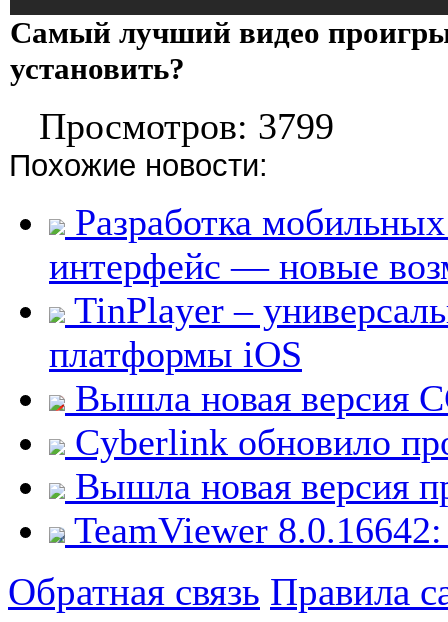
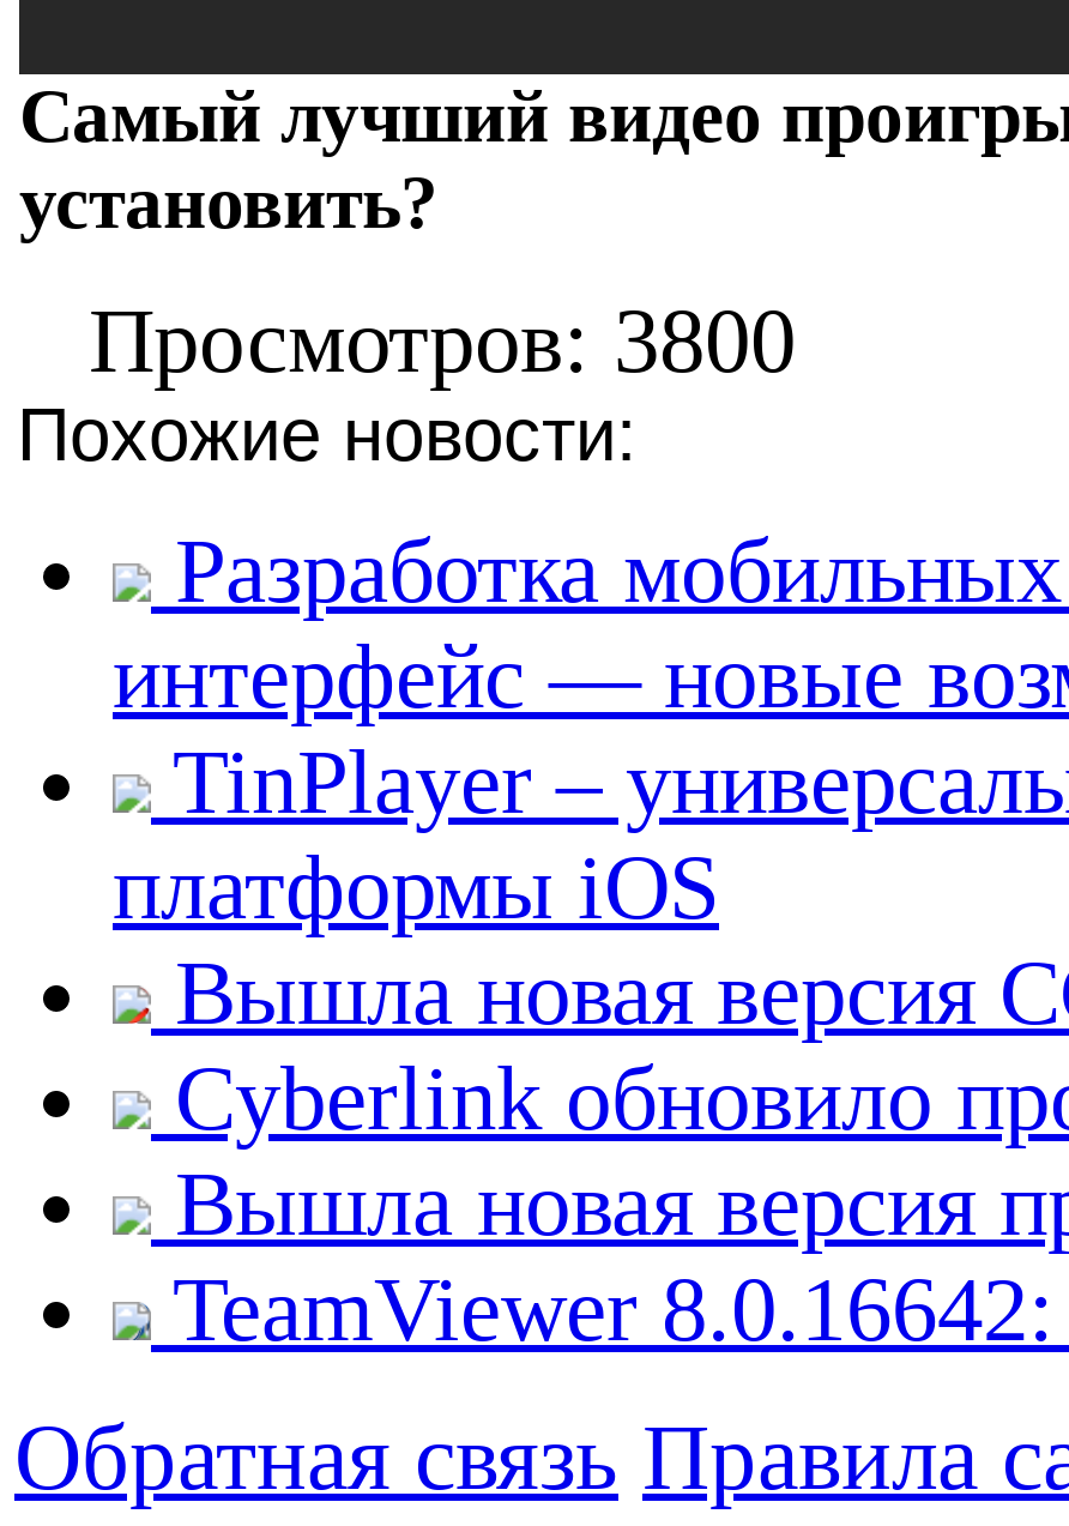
[9,105,374,147] Просмотров: 3799 -> [17,290,892,391] Просмотров: 3800

